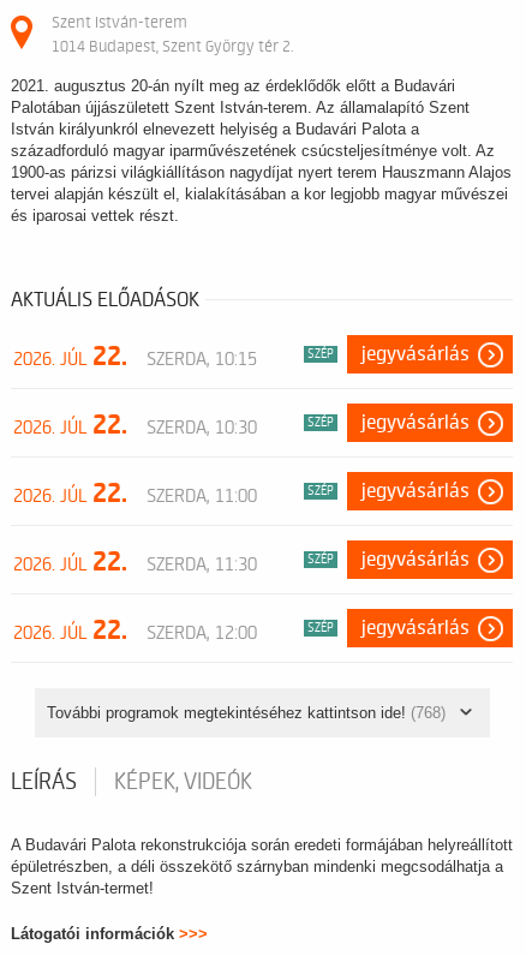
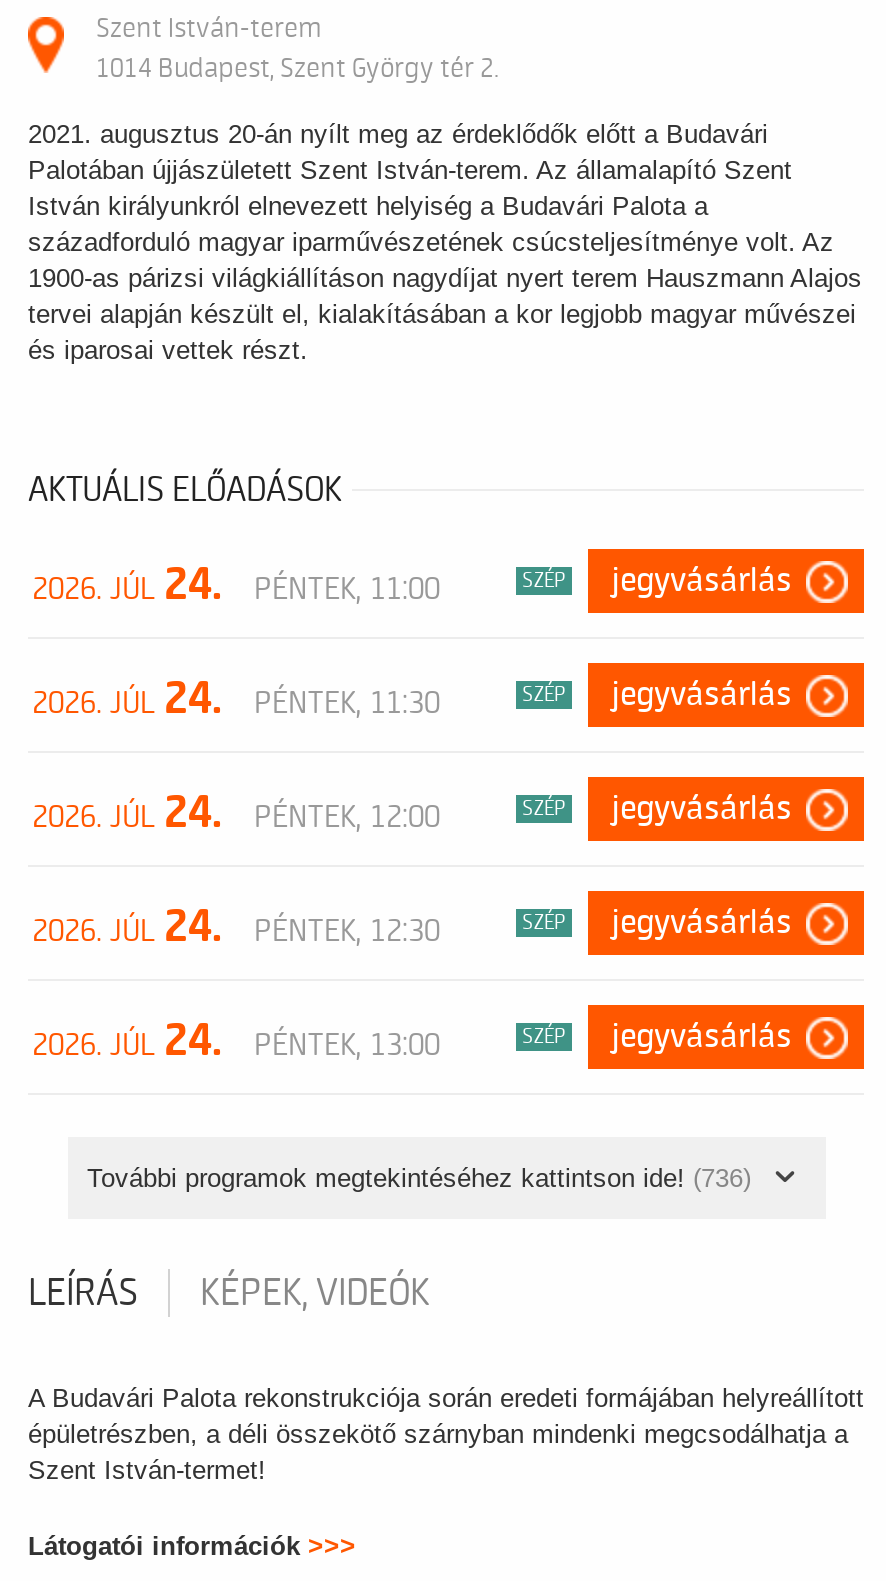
[13,341,257,372] 2026. JÚL 22. | SZERDA, 10:15 -> [32,559,440,611] 2026. JÚL 24. | PÉNTEK, 11:00
[13,410,257,441] 2026. JÚL 22. | SZERDA, 10:30 -> [32,673,440,725] 2026. JÚL 24. | PÉNTEK, 11:30
[13,478,257,509] 2026. JÚL 22. | SZERDA, 11:00 -> [32,787,440,839] 2026. JÚL 24. | PÉNTEK, 12:00
[13,546,257,578] 2026. JÚL 22. | SZERDA, 11:30 -> [32,901,440,953] 2026. JÚL 24. | PÉNTEK, 12:30
[13,615,257,646] 2026. JÚL 22. | SZERDA, 12:00 -> [32,1015,440,1067] 2026. JÚL 24. | PÉNTEK, 13:00
[46,704,445,722] További programok megtekintéséhez kattintson ide! (768) -> [87,1163,751,1193] További programok megtekintéséhez kattintson ide! (736)

